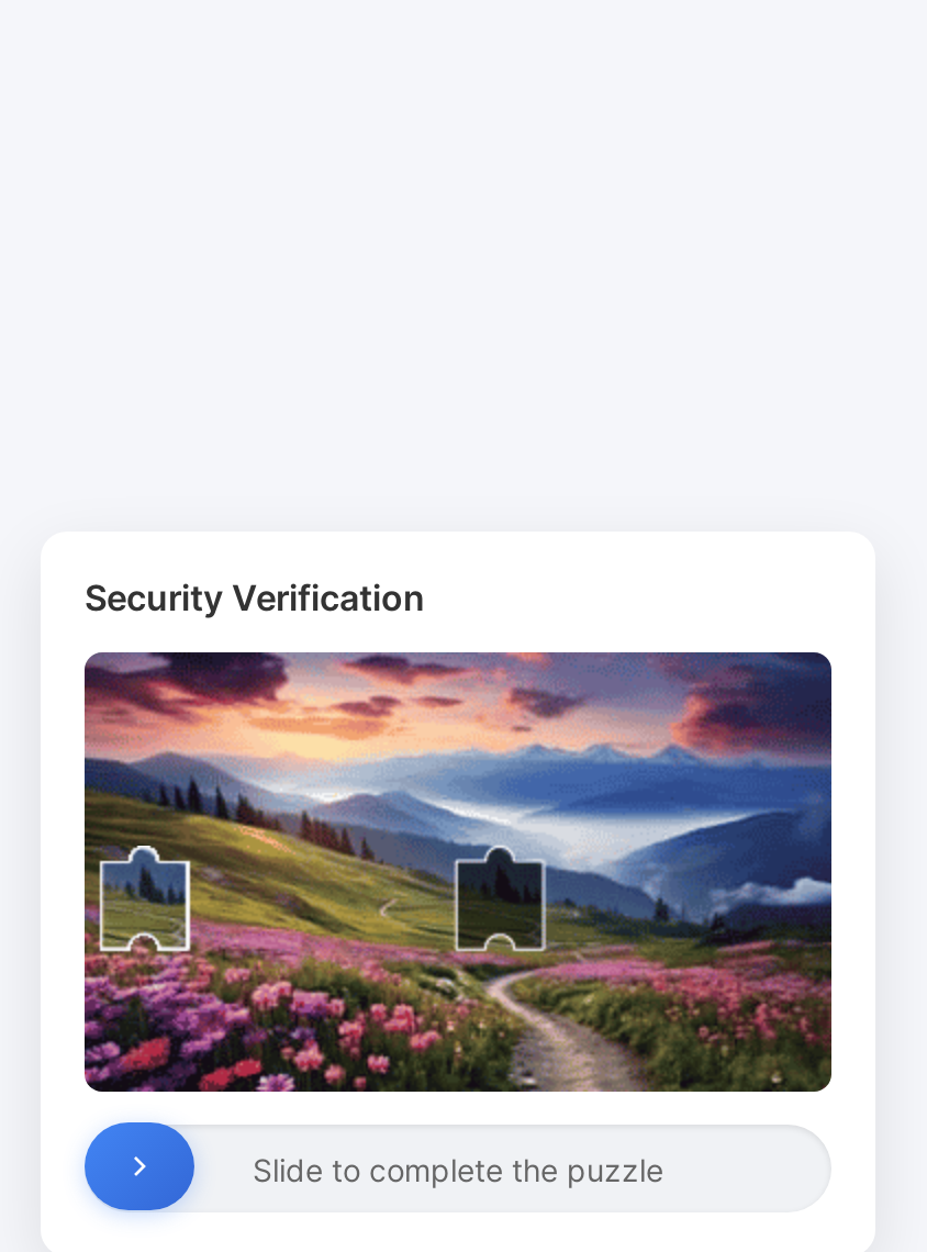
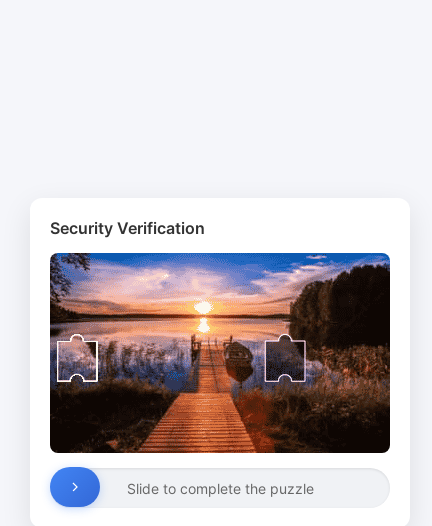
[82,650,834,1094] [image] -> [49,252,391,454] [image]

